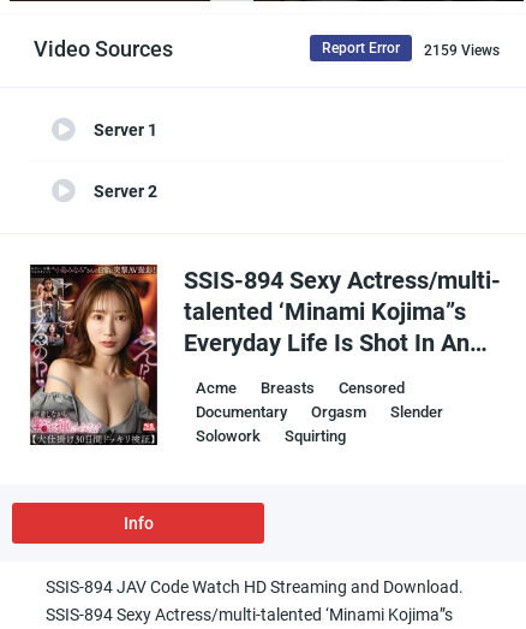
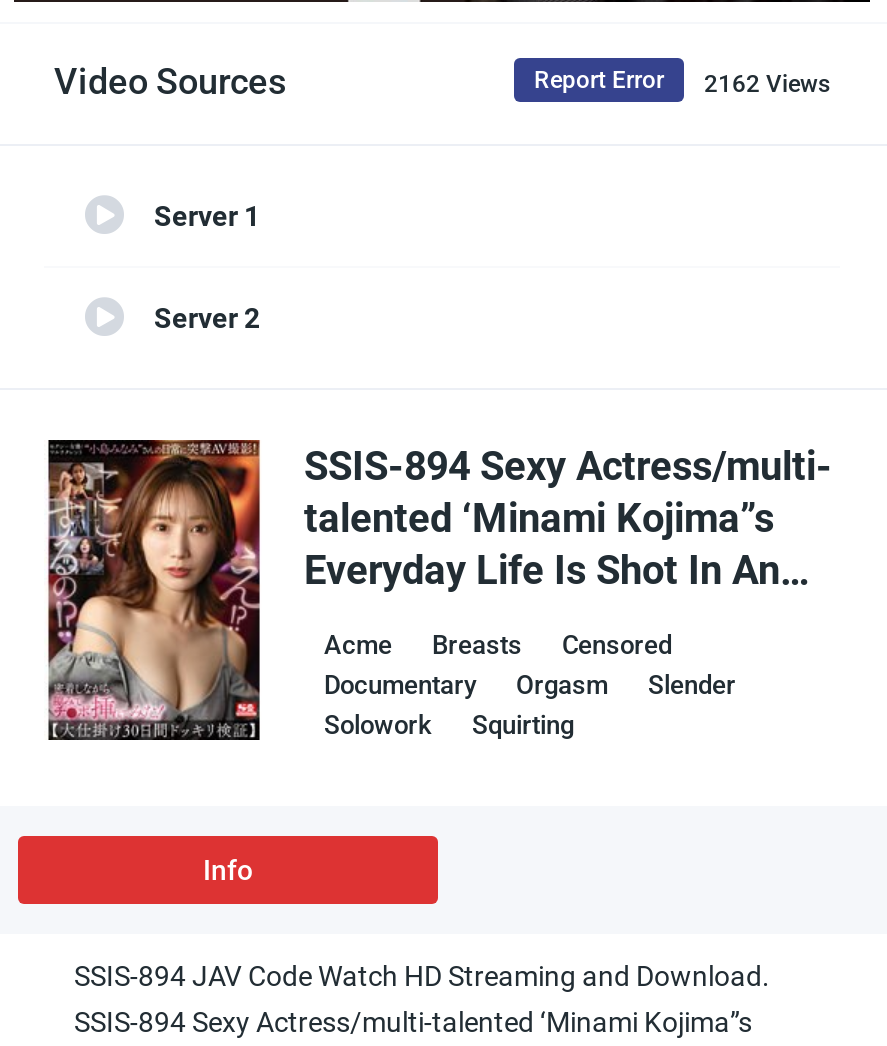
[322,40,500,60] Report Error 2159 Views -> [534,67,830,99] Report Error 2162 Views

